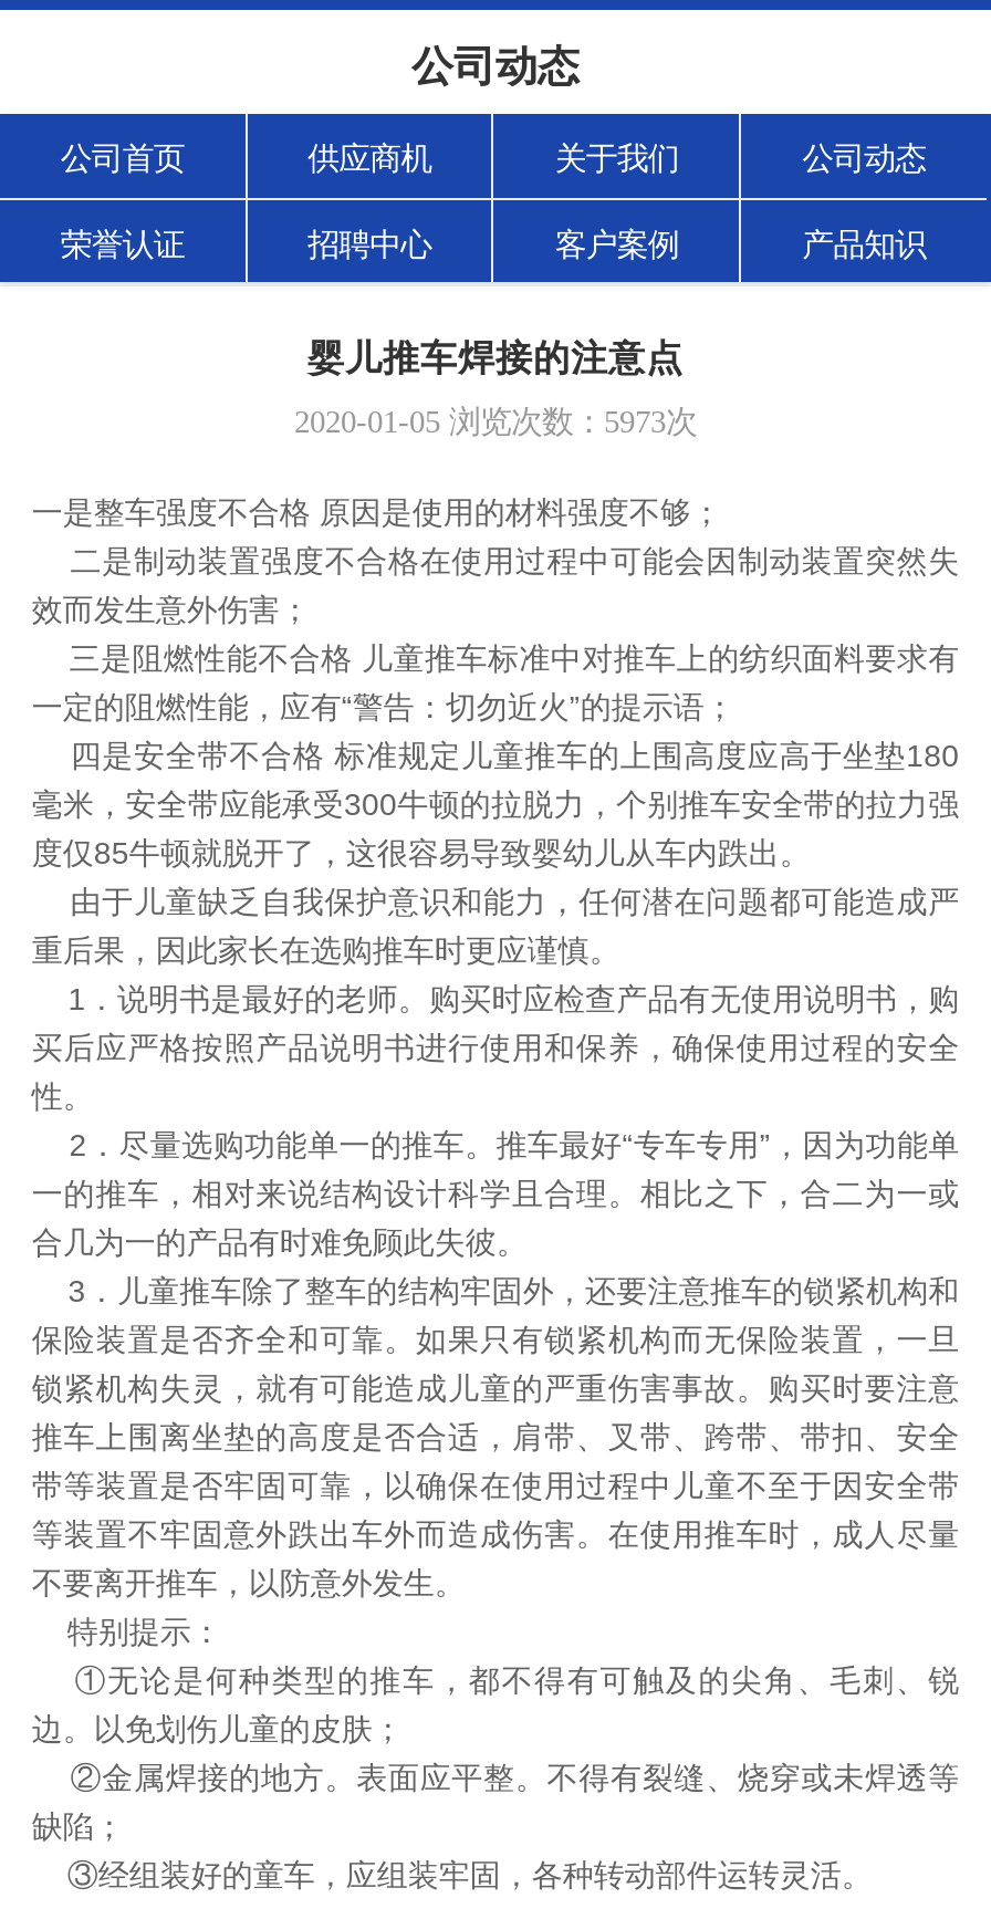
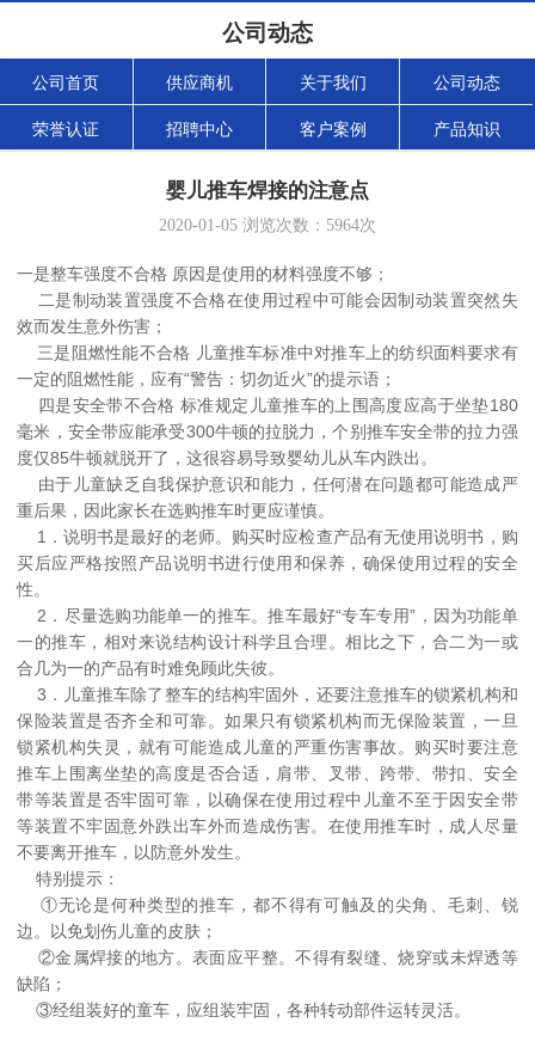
[294,405,697,440] 2020-01-05浏览次数：5973次 -> [159,216,376,235] 2020-01-05浏览次数：5964次

